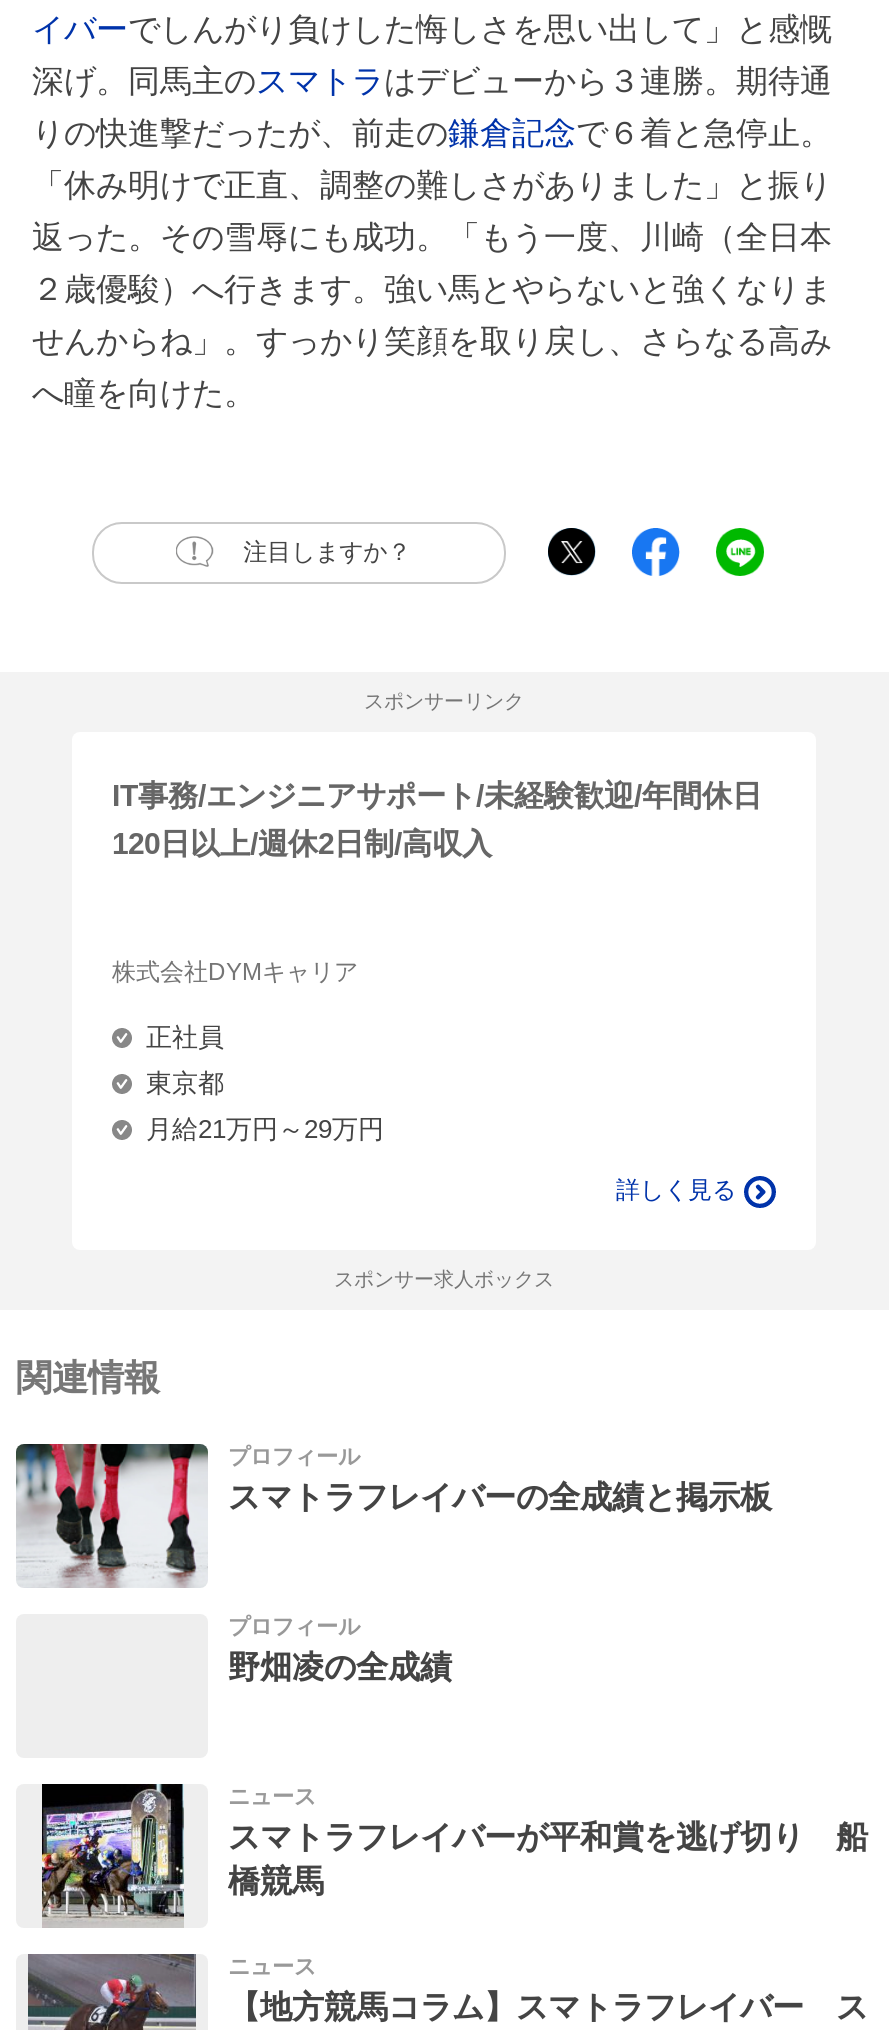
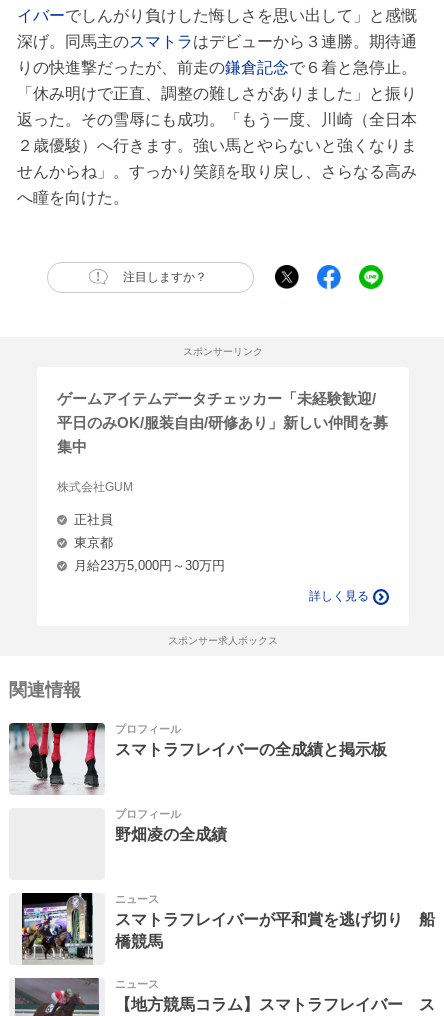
[112,777,762,859] IT事務/エンジニアサポート/未経験歓迎/年間休日 | 120日以上/週休2日制/高収入 -> [57,389,388,454] ゲームアイテムデータチェッカー「未経験歓迎/ | 平日のみOK/服装自由/研修あり」新しい仲間を募 | 集中
[112,958,358,986] 株式会社DYMキャリア -> [57,480,133,494] 株式会社GUM
[146,1114,384,1144] 月給21万円～29万円 -> [74,558,225,573] 月給23万5,000円～30万円

